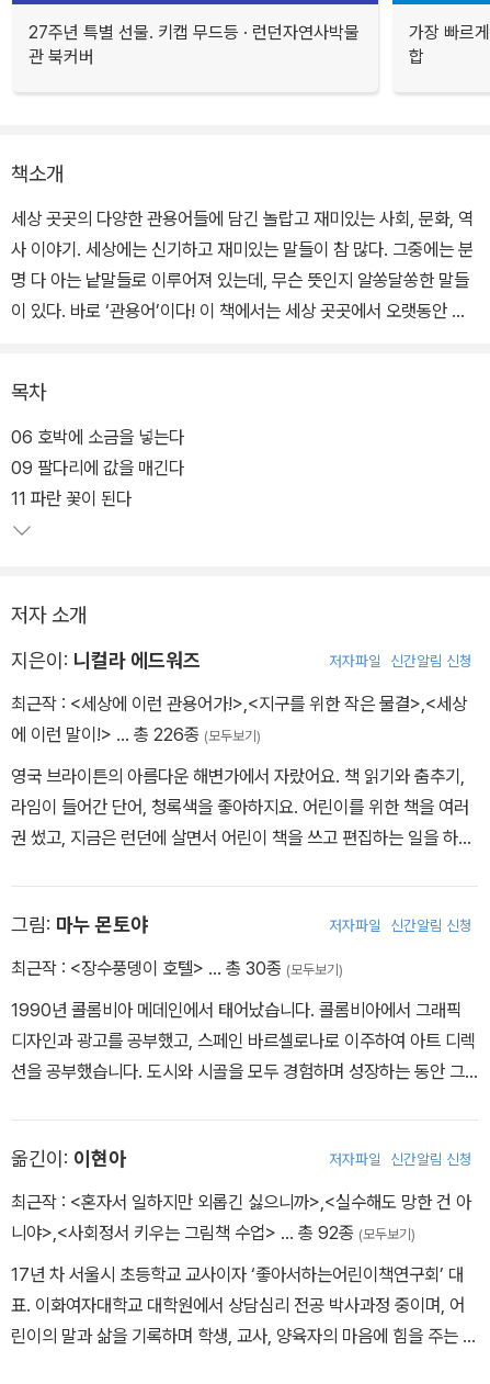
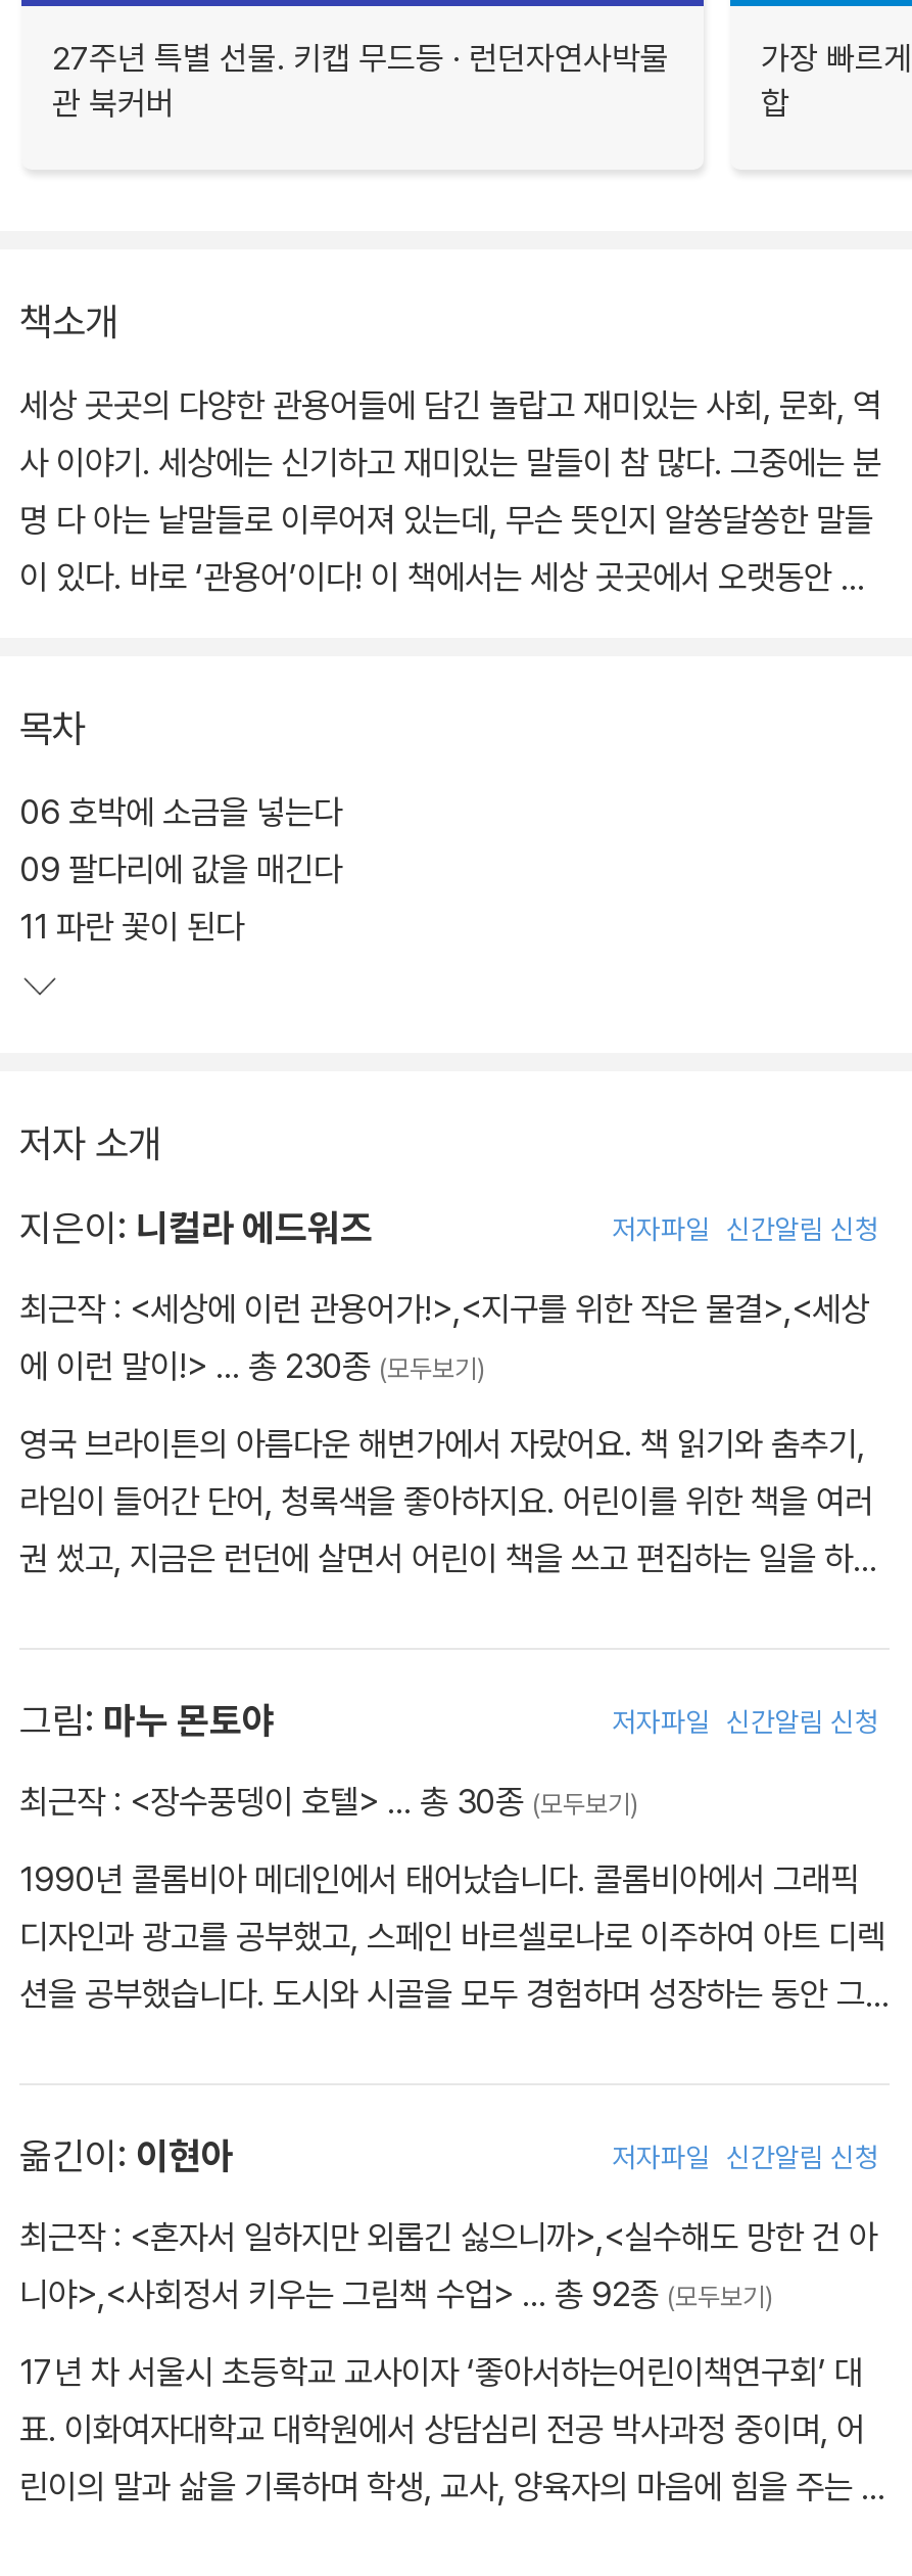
[11,724,261,746] 에 이런 말이!> … 총 226종 (모두보기) -> [19,1346,485,1387] 에 이런 말이!> … 총 230종 (모두보기)

